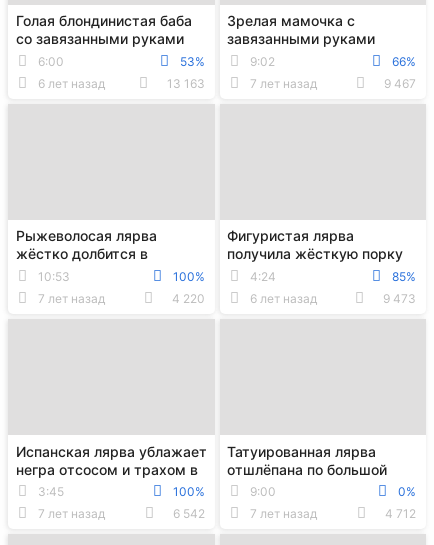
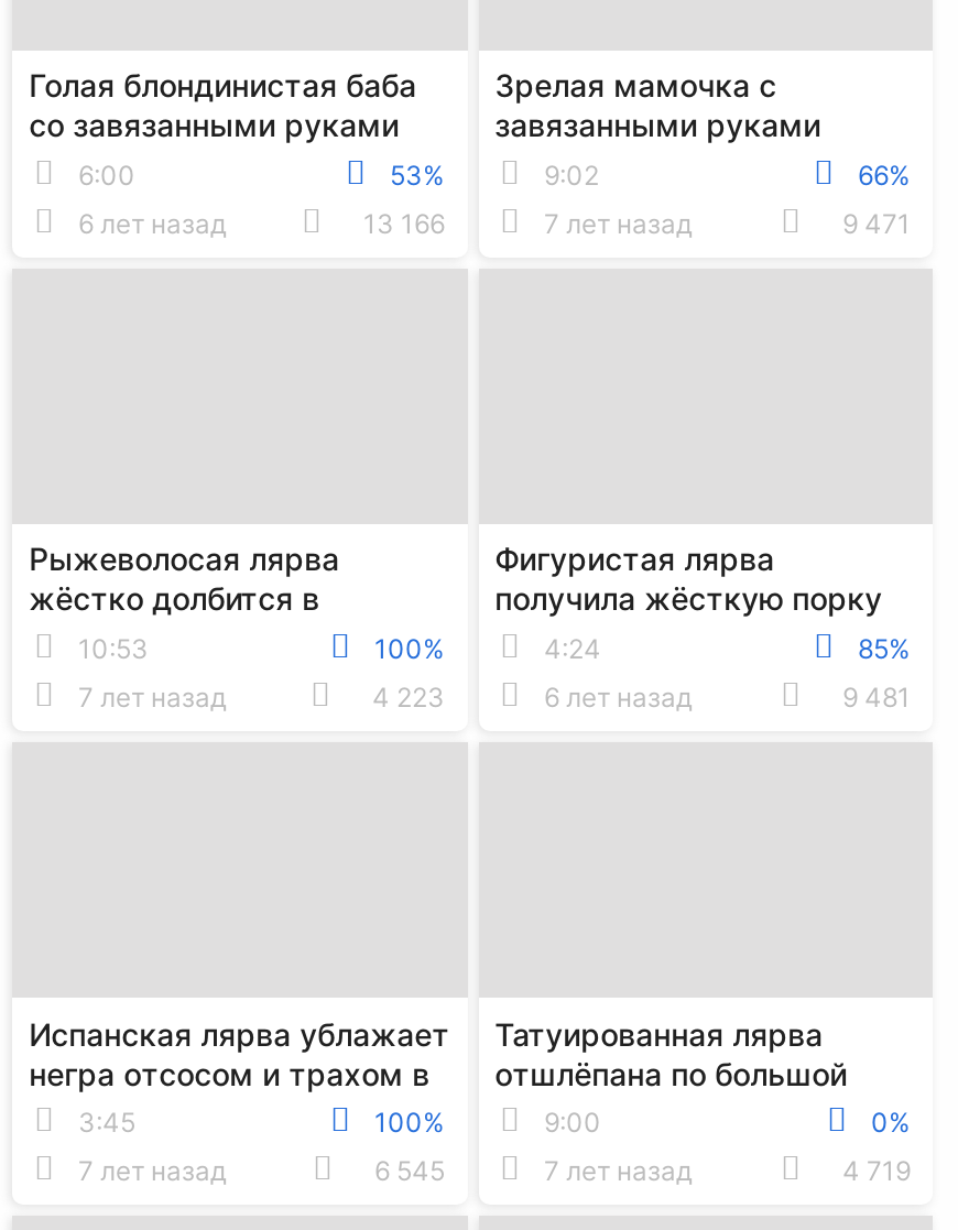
[166,76,204,91] 13 163 -> [363,206,445,239] 13 166
[384,76,416,91] 9 467 -> [842,206,911,239] 9 471
[171,291,204,306] 4 220 -> [372,680,445,713] 4 223
[383,291,416,306] 9 473 -> [842,680,911,713] 9 481
[172,506,204,521] 6 542 -> [374,1154,445,1187] 6 545
[385,506,416,521] 4 712 -> [842,1154,911,1187] 4 719

